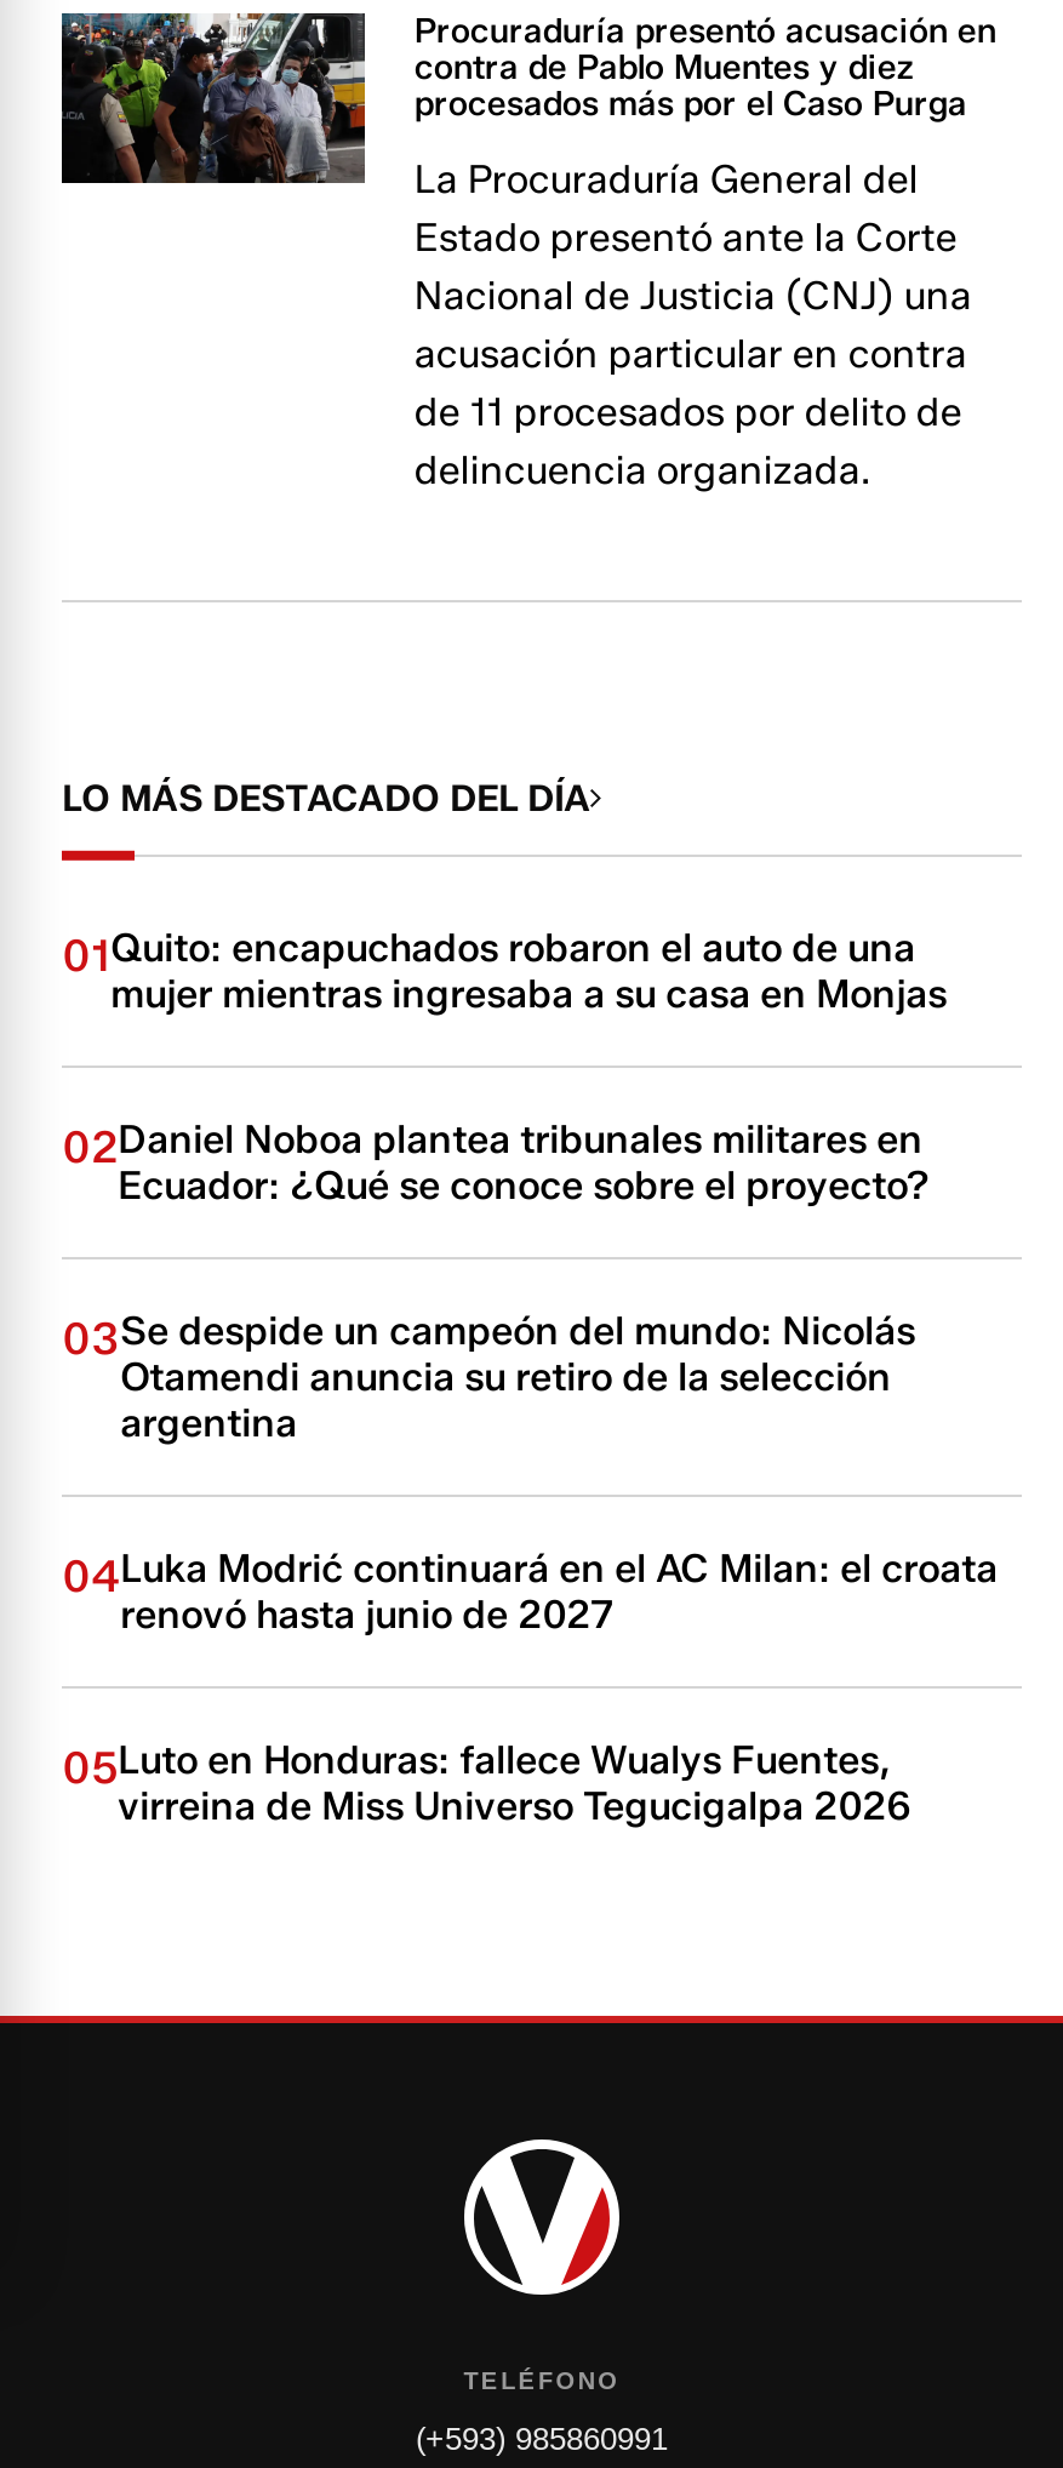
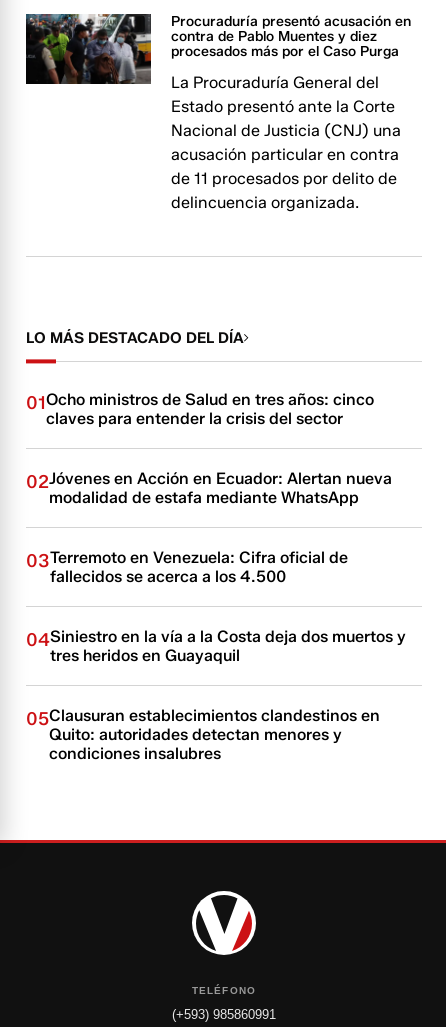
[62,925,947,1017] 01Quito: encapuchados robaron el auto de una | mujer mientras ingresaba a su casa en Monjas -> [26,390,374,428] 01Ocho ministros de Salud en tres años: cinco | claves para entender la crisis del sector
[62,1116,930,1209] 02Daniel Noboa plantea tribunales militares en | Ecuador: ¿Qué se conoce sobre el proyecto? -> [26,469,392,507] 02Jóvenes en Acción en Ecuador: Alertan nueva | modalidad de estafa mediante WhatsApp
[62,1308,915,1446] 03Se despide un campeón del mundo: Nicolás | Otamendi anuncia su retiro de la selección | argentina -> [26,548,348,586] 03Terremoto en Venezuela: Cifra oficial de | fallecidos se acerca a los 4.500
[62,1546,998,1638] 04Luka Modrić continuará en el AC Milan: el croata | renovó hasta junio de 2027 -> [26,627,406,665] 04Siniestro en la vía a la Costa deja dos muertos y | tres heridos en Guayaquil
[62,1737,911,1829] 05Luto en Honduras: fallece Wualys Fuentes, | virreina de Miss Universo Tegucigalpa 2026 -> [26,706,380,763] 05Clausuran establecimientos clandestinos en | Quito: autoridades detectan menores y | condiciones insalubres

